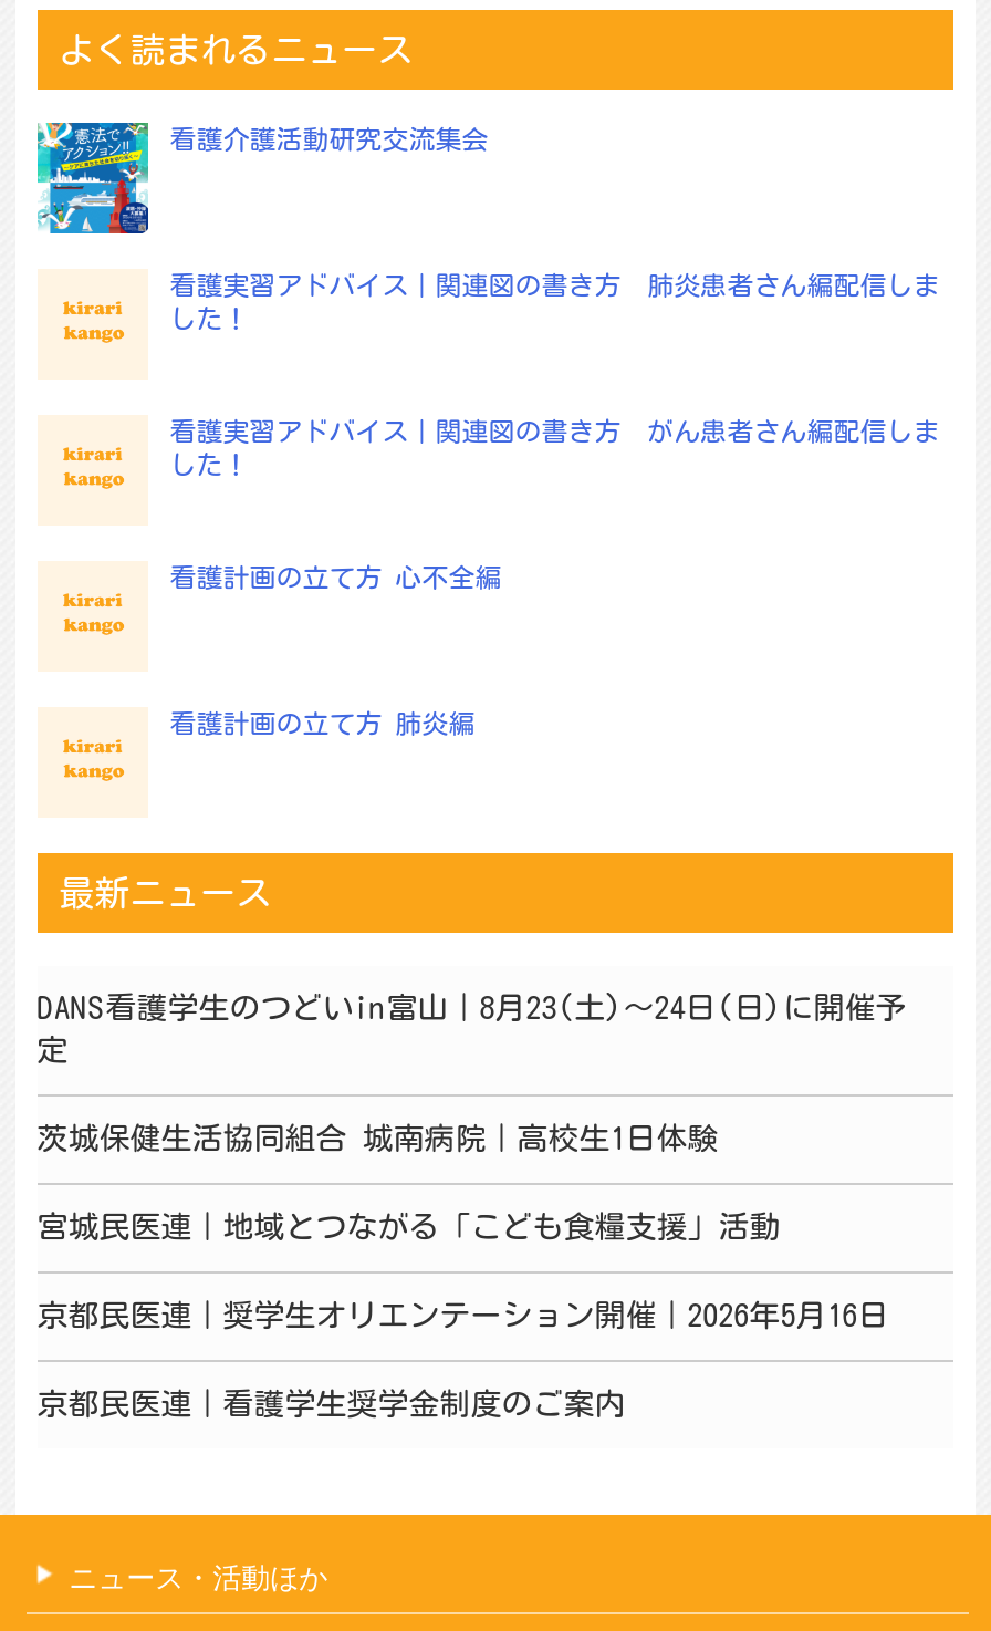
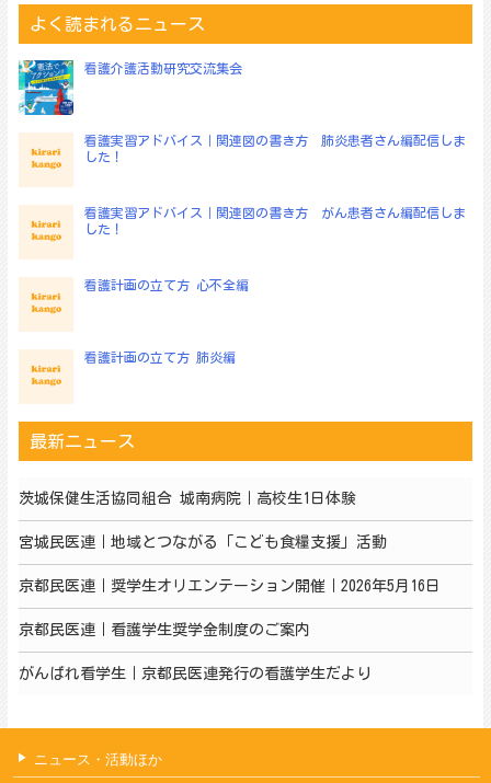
[37,992,906,1065] DANS看護学生のつどいin富山｜8月23(土)～24日(日)に開催予 | 定 -> none
moved [37,1122,889,1419] -> [18,491,440,638]: 茨城保健生活協同組合 城南病院｜高校生1日体験 | 宮城民医連｜地域とつながる「こども食糧支援」活動 | 京都民医連｜奨学生オリエンテーション開催｜2026年5月16日 | 京都民医連｜看護学生奨学金制度のご案内
none -> [18,666,371,681] がんばれ看学生｜京都民医連発行の看護学生だより

